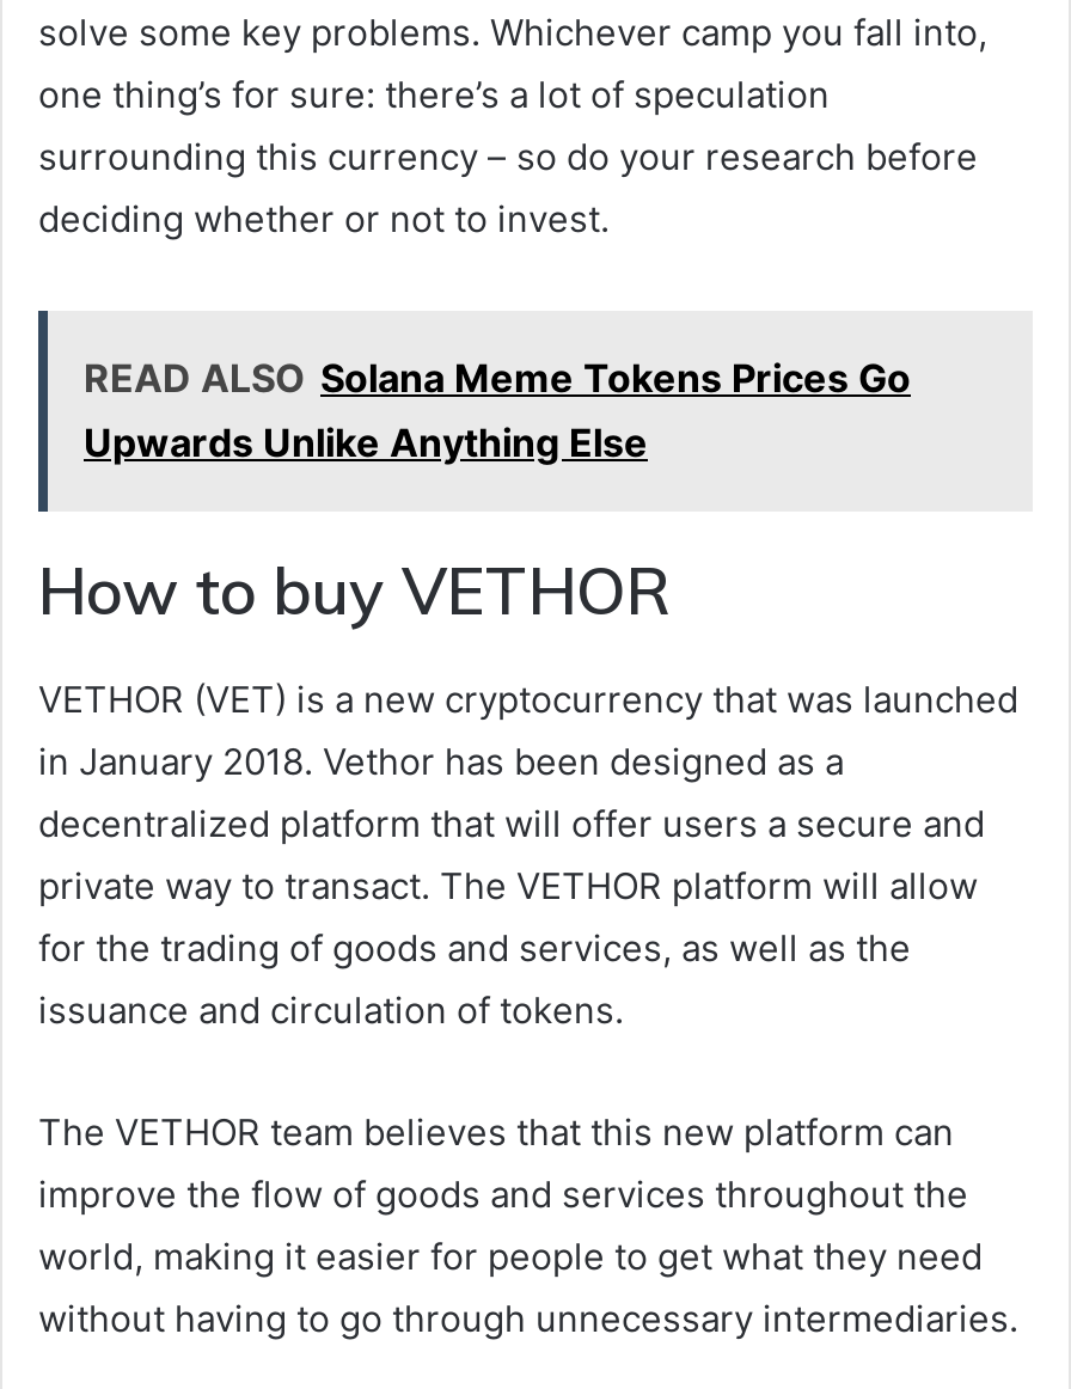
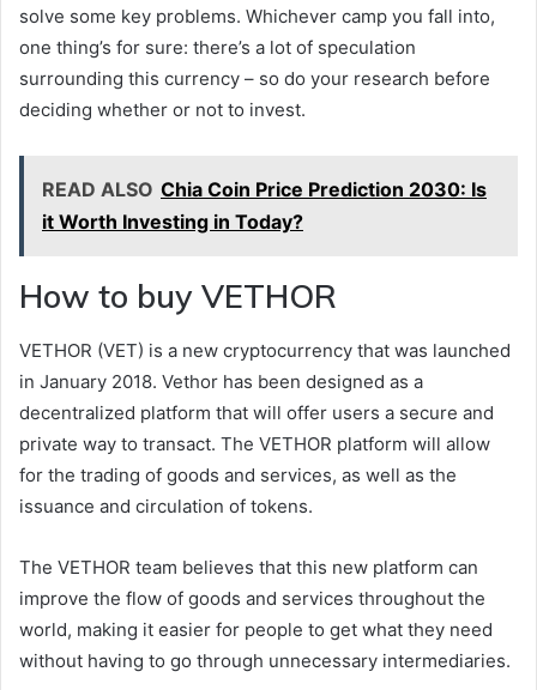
[84,355,911,467] READ ALSO Solana Meme Tokens Prices Go | Upwards Unlike Anything Else -> [42,178,487,234] READ ALSO Chia Coin Price Prediction 2030: Is | it Worth Investing in Today?

